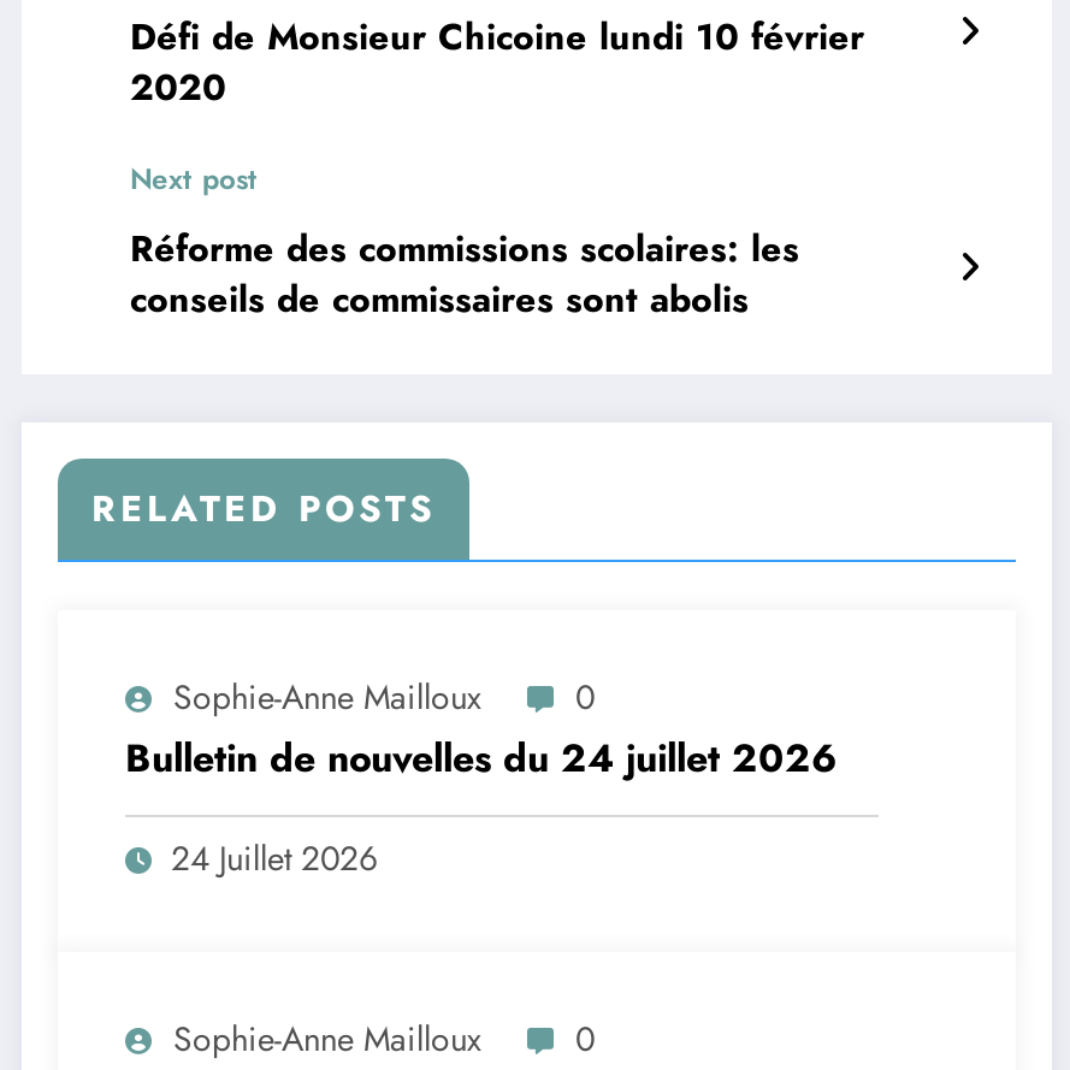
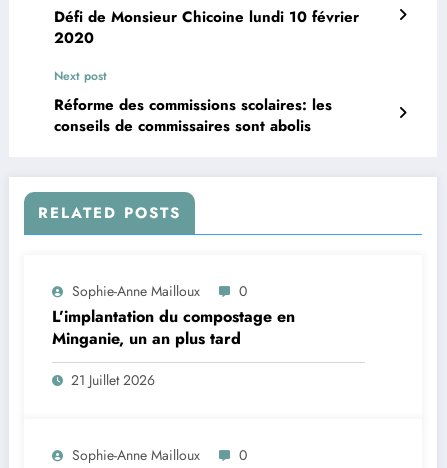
[125,732,838,787] Bulletin de nouvelles du 24 juillet 2026 -> [52,305,295,350] L’implantation du compostage en | Minganie, un an plus tard
[171,835,378,883] 24 Juillet 2026 -> [71,370,155,390] 21 Juillet 2026

